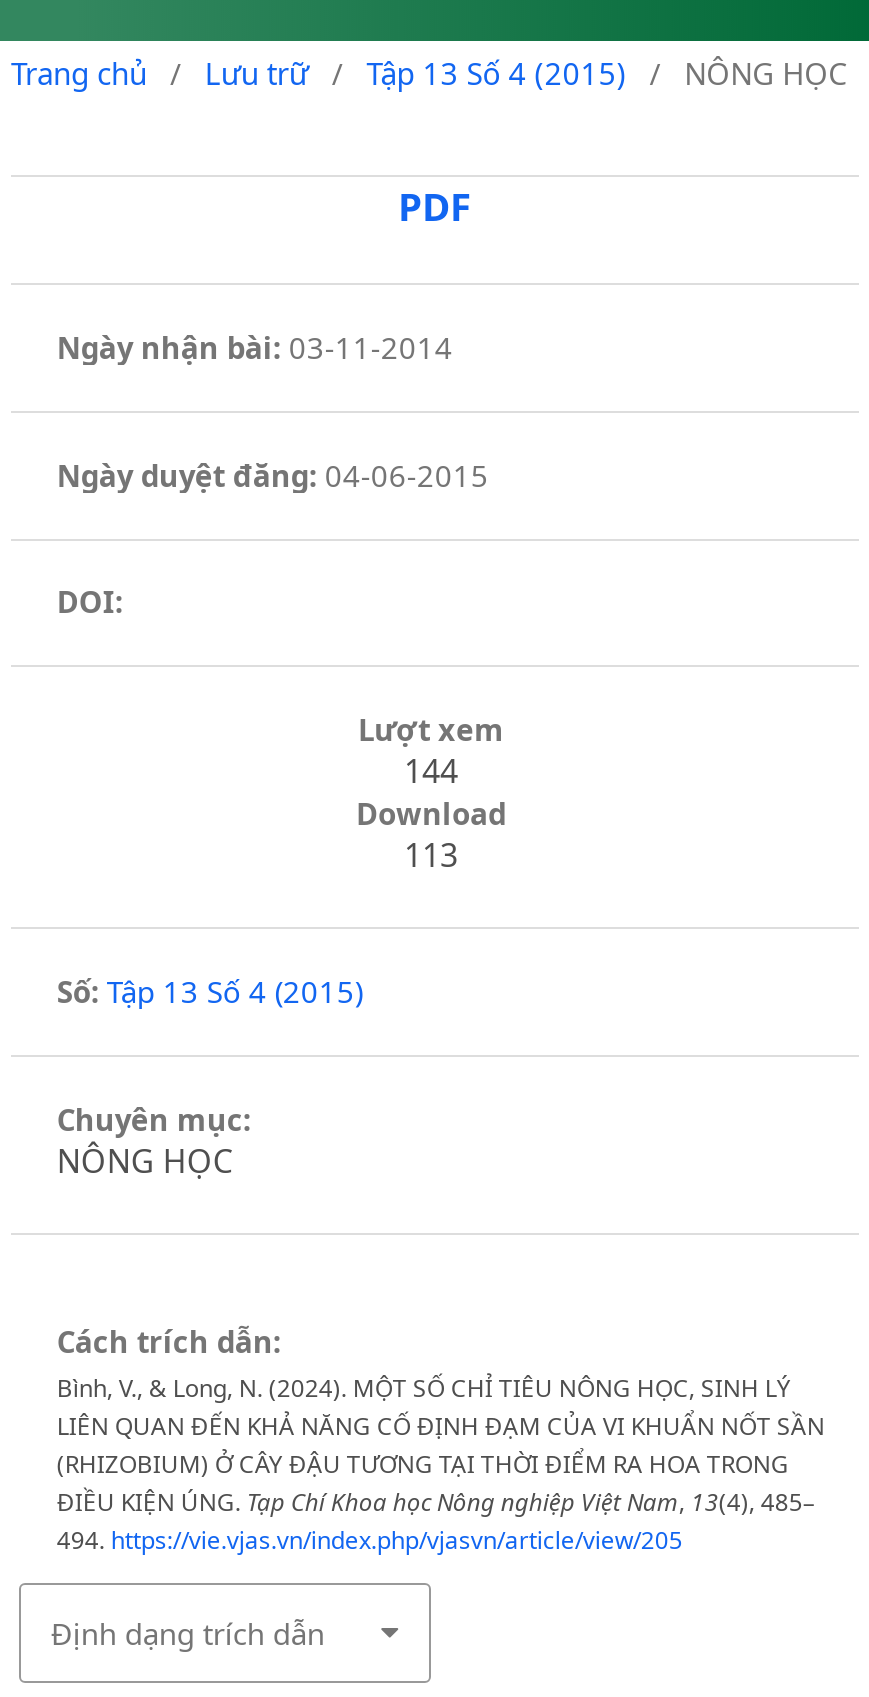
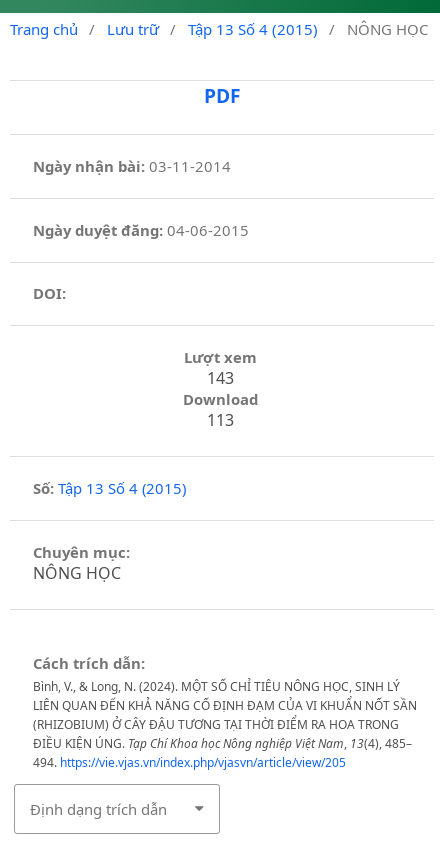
[404,749,458,793] 144 -> [206,367,233,389] 143

